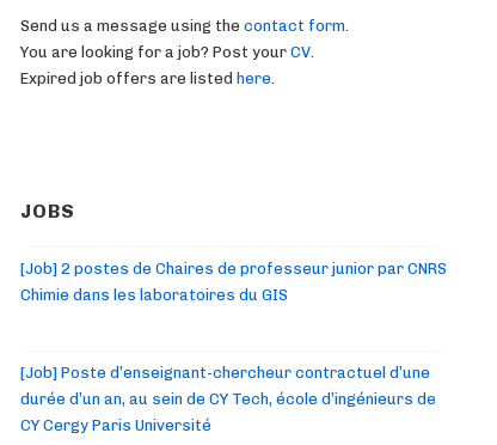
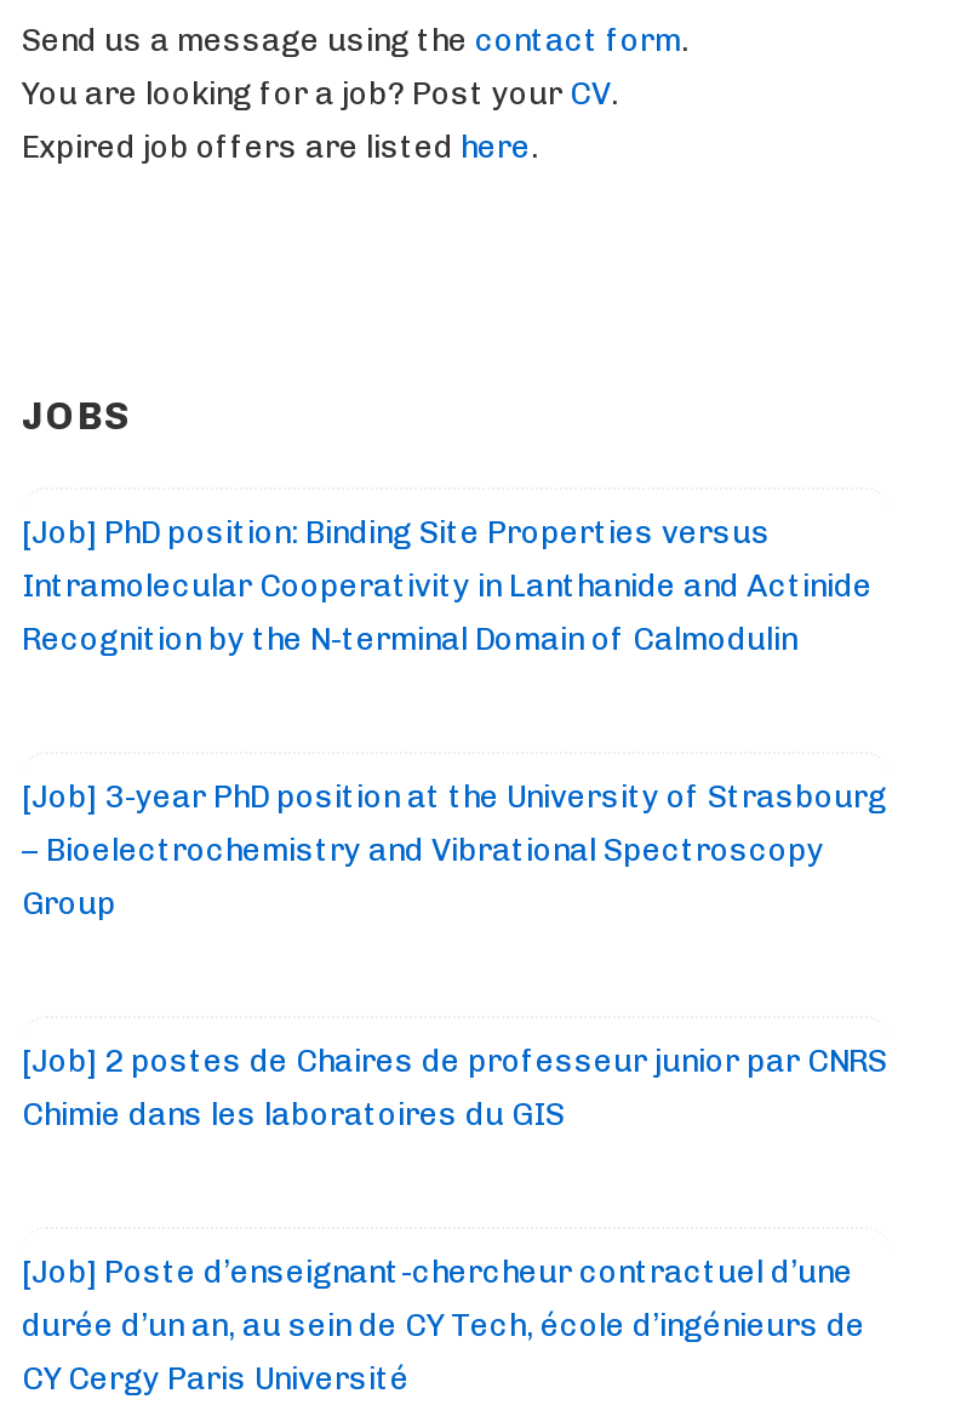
none -> [22,513,873,656] [Job] PhD position: Binding Site Properties versus | Intramolecular Cooperativity in Lanthanide and Actinide | Recognition by the N-terminal Domain of Calmodulin
none -> [22,777,887,920] [Job] 3-year PhD position at the University of Strasbourg | – Bioelectrochemistry and Vibrational Spectroscopy | Group

